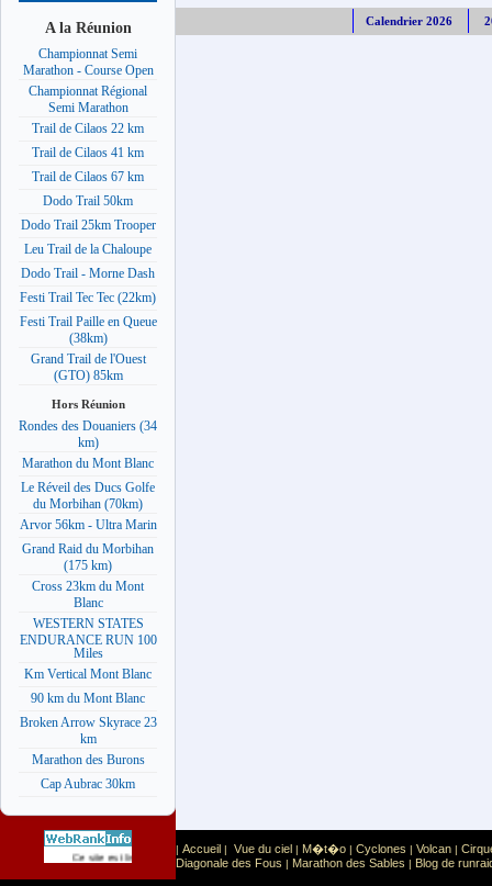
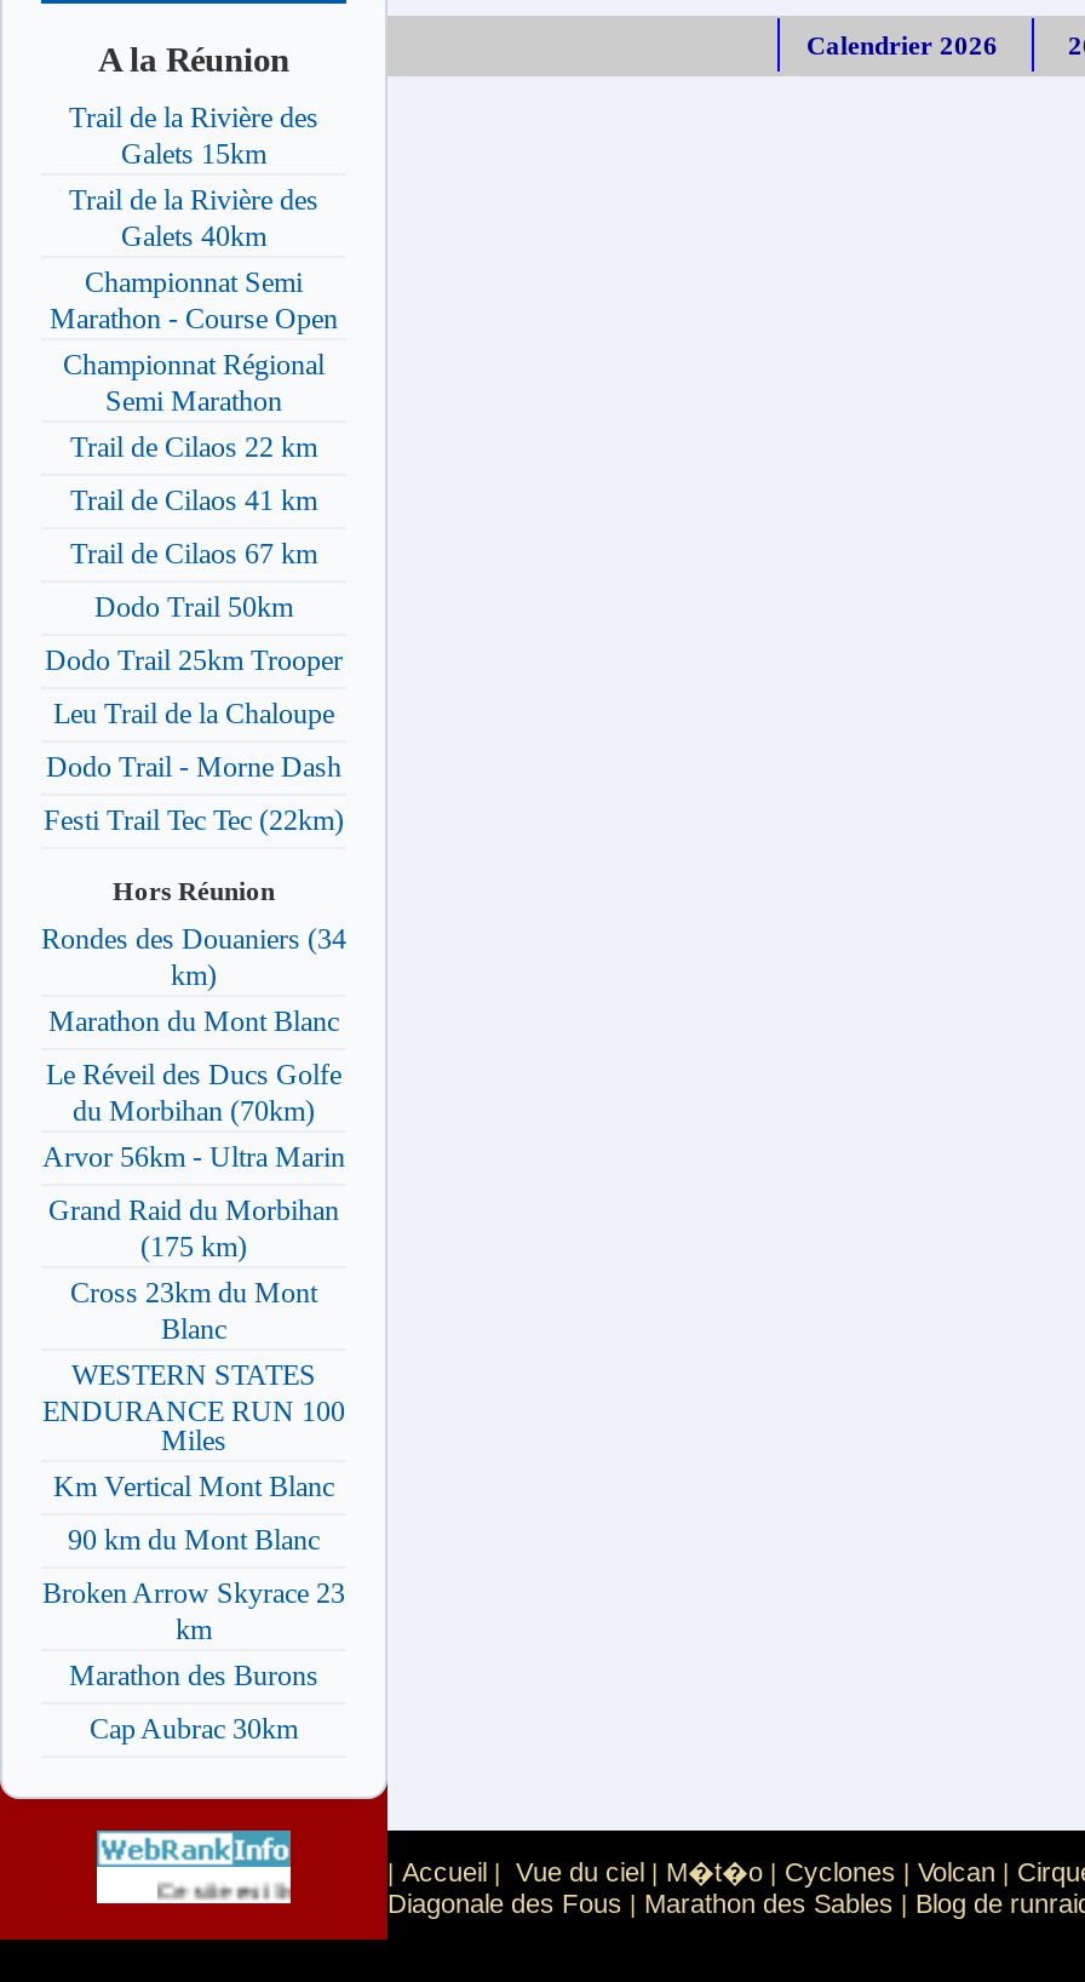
none -> [69,101,318,249] Trail de la Rivière des | Galets 15km | Trail de la Rivière des | Galets 40km
moved [20,46,156,306] -> [44,266,344,838]: Championnat Semi | Marathon - Course Open | Championnat Régional | ... | Dodo Trail - Morne Dash | Festi Trail Tec Tec (22km)
[19,314,156,381] Festi Trail Paille en Queue | (38km) | Grand Trail de l'Ouest | (GTO) 85km -> none

